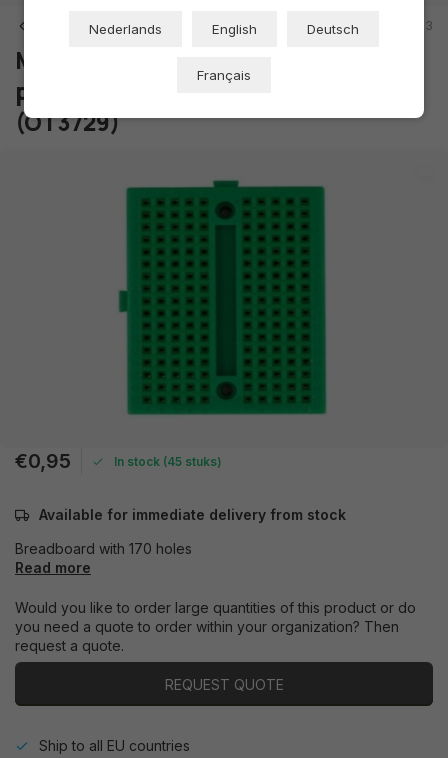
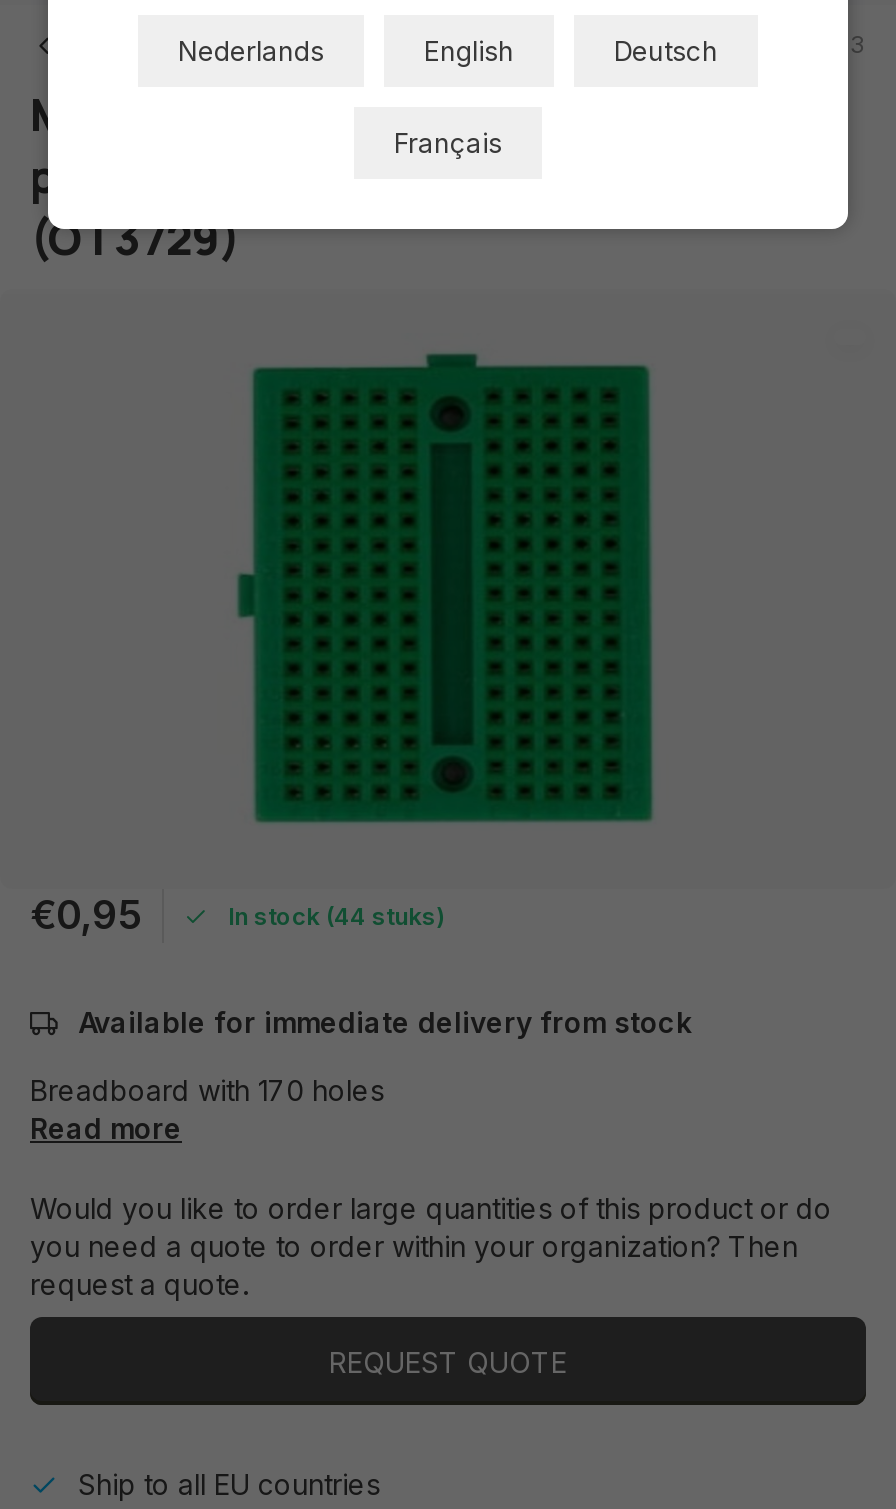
[114,453,222,468] In stock (45 stuks) -> [228,900,446,930] In stock (44 stuks)

